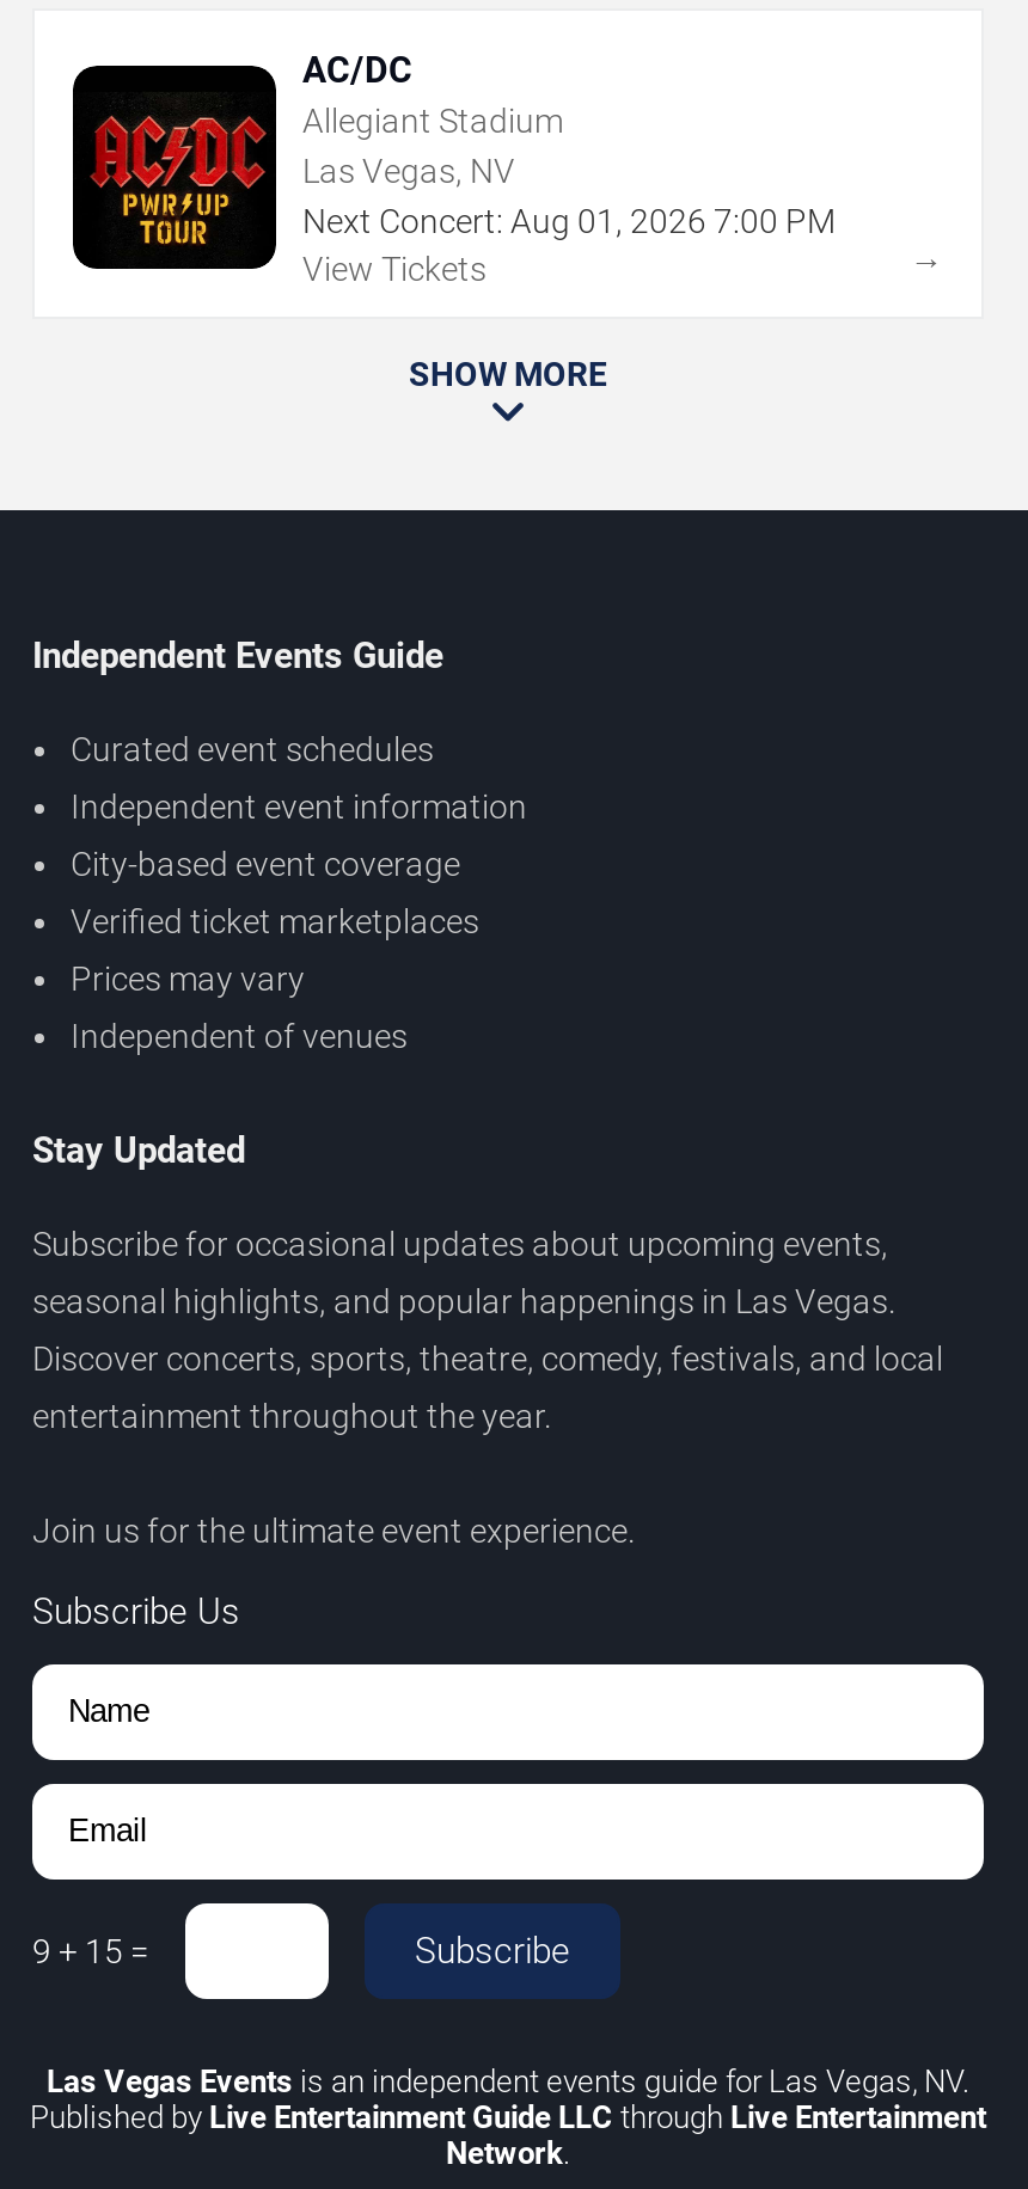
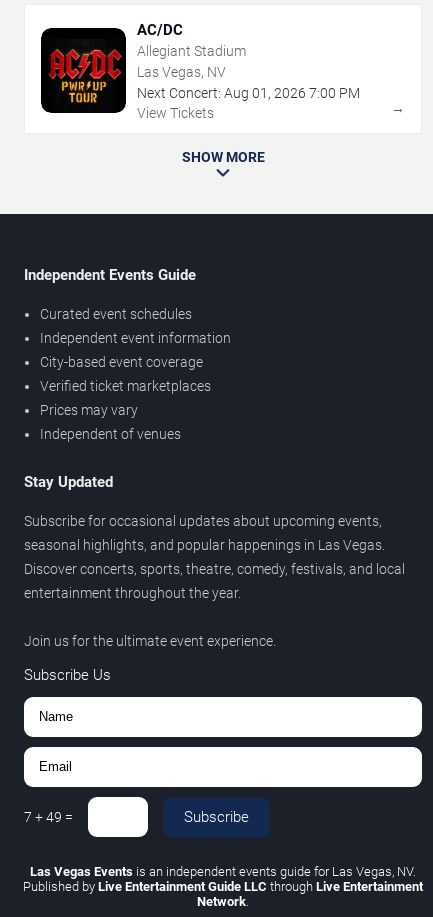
[32,1932,149,1970] 9 + 15 = -> [24,809,73,825] 7 + 49 =

